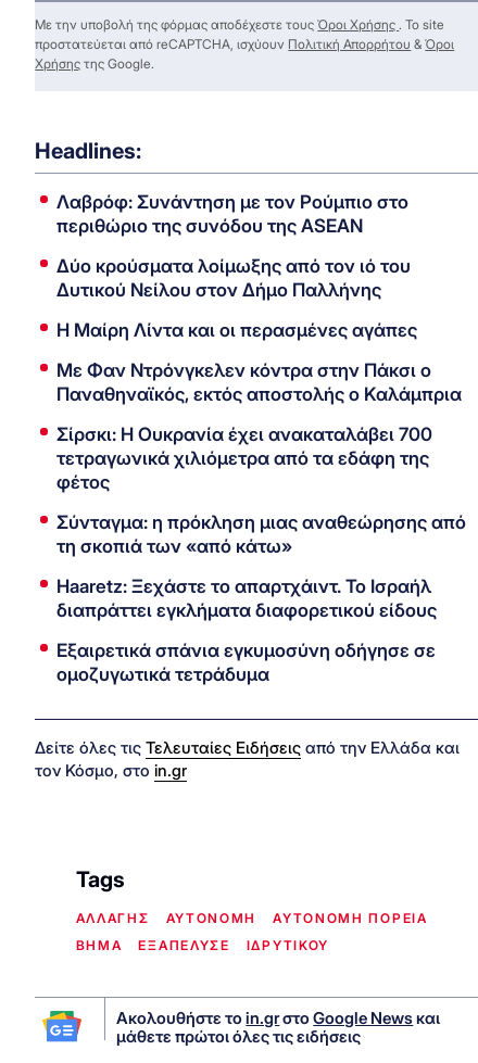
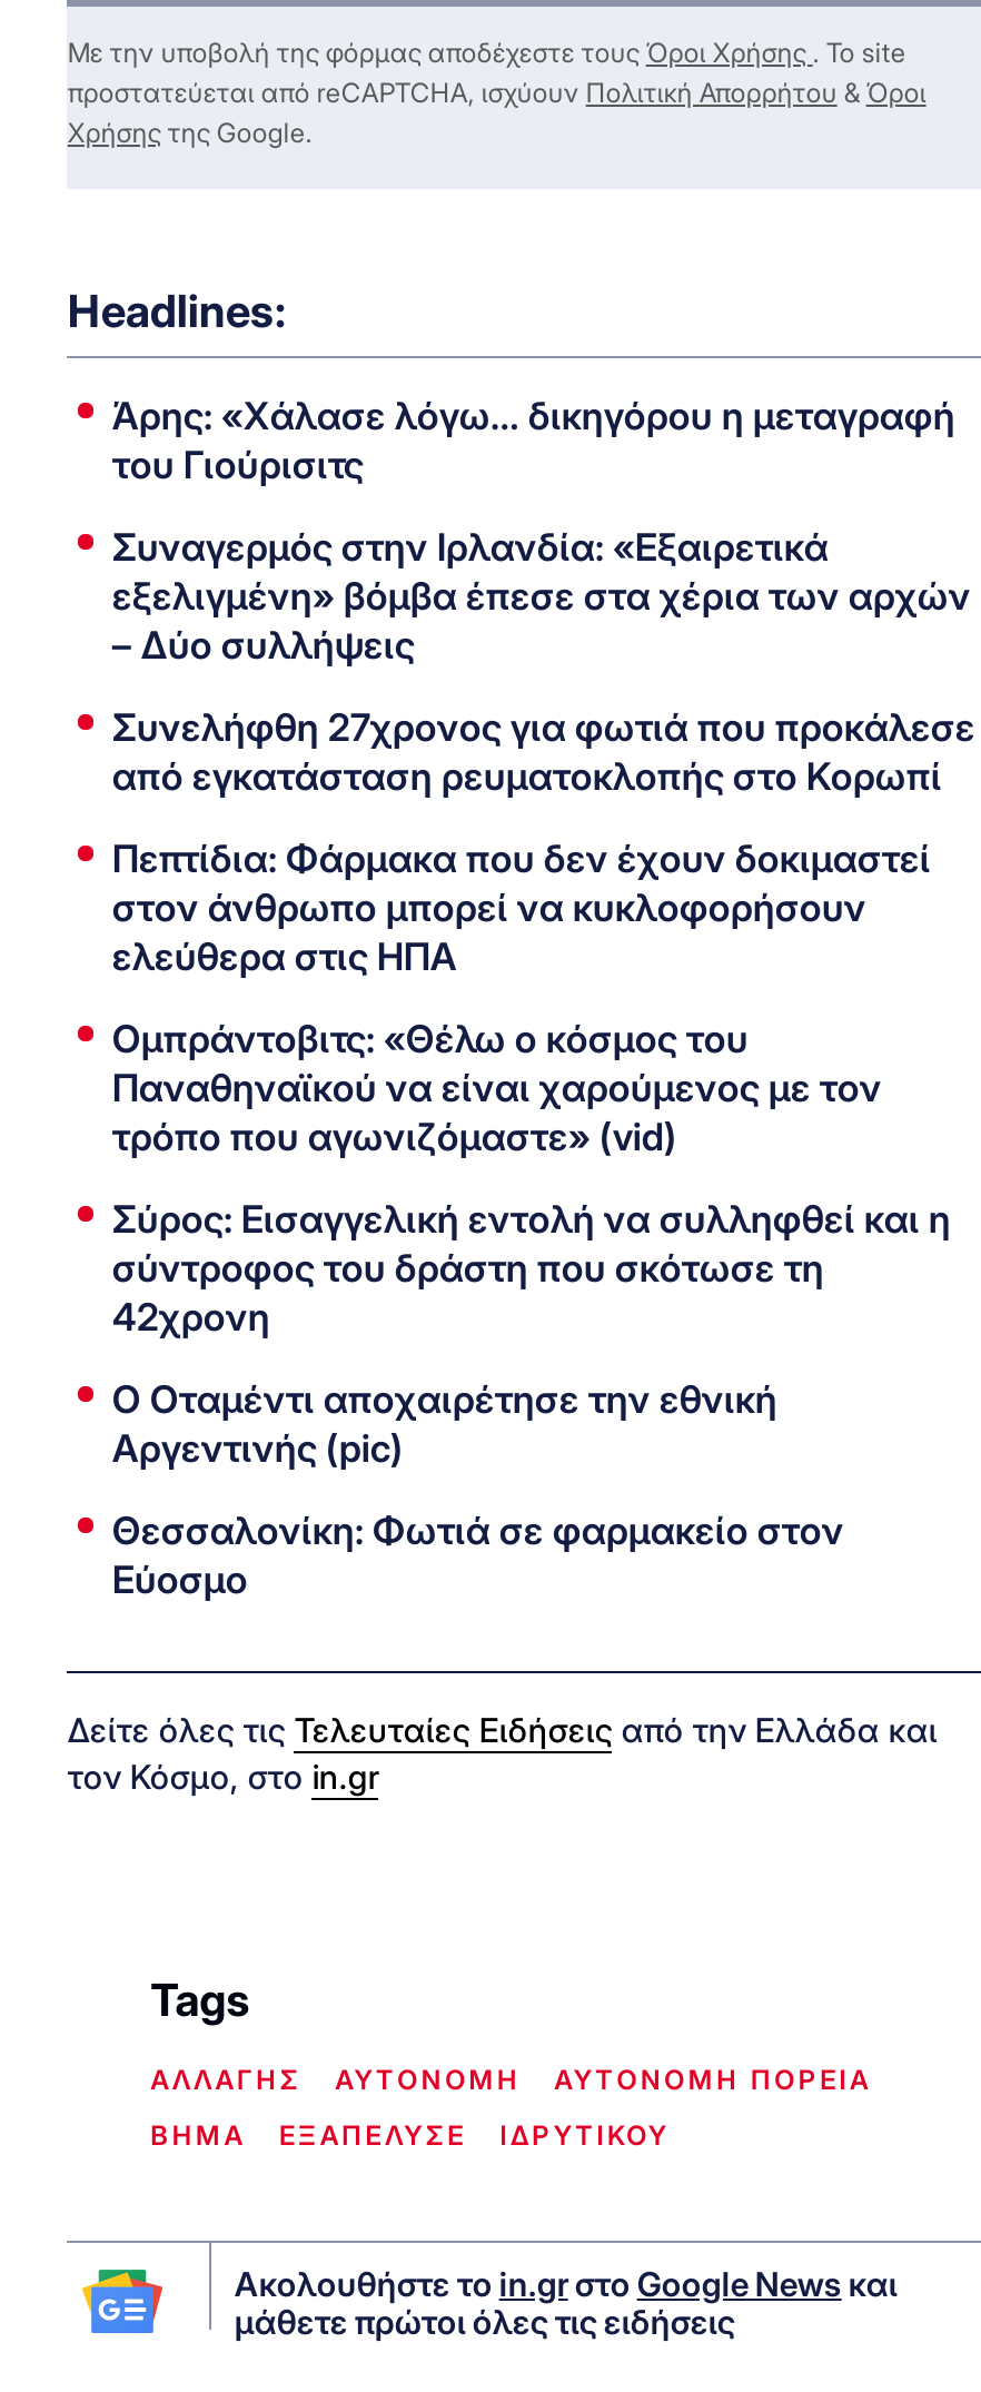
[57,191,409,236] Λαβρόφ: Συνάντηση με τον Ρούμπιο στο | περιθώριο της συνόδου της ASEAN -> [112,393,955,487] Άρης: «Χάλασε λόγω… δικηγόρου η μεταγραφή | του Γιούρισιτς
[57,255,411,300] Δύο κρούσματα λοίμωξης από τον ιό του | Δυτικού Νείλου στον Δήμο Παλλήνης -> [112,524,971,667] Συναγερμός στην Ιρλανδία: «Εξαιρετικά | εξελιγμένη» βόμβα έπεσε στα χέρια των αρχών | – Δύο συλλήψεις
[57,319,417,341] Η Μαίρη Λίντα και οι περασμένες αγάπες -> [112,705,975,798] Συνελήφθη 27χρονος για φωτιά που προκάλεσε | από εγκατάσταση ρευματοκλοπής στο Κορωπί
[57,359,462,405] Με Φαν Ντρόνγκελεν κόντρα στην Πάκσι ο | Παναθηναϊκός, εκτός αποστολής ο Καλάμπρια -> [112,836,931,978] Πεπτίδια: Φάρμακα που δεν έχουν δοκιμαστεί | στον άνθρωπο μπορεί να κυκλοφορήσουν | ελεύθερα στις ΗΠΑ
[57,423,433,493] Σίρσκι: Η Ουκρανία έχει ανακαταλάβει 700 | τετραγωνικά χιλιόμετρα από τα εδάφη της | φέτος -> [112,1016,882,1159] Ομπράντοβιτς: «Θέλω ο κόσμος του | Παναθηναϊκού να είναι χαρούμενος με τον | τρόπο που αγωνιζόμαστε» (vid)
[57,511,466,557] Σύνταγμα: η πρόκληση μιας αναθεώρησης από | τη σκοπιά των «από κάτω» -> [112,1196,951,1339] Σύρος: Εισαγγελική εντολή να συλληφθεί και η | σύντροφος του δράστη που σκότωσε τη | 42χρονη
[57,575,437,621] Haaretz: Ξεχάστε το απαρτχάιντ. Το Ισραήλ | διαπράττει εγκλήματα διαφορετικού είδους -> [112,1377,777,1470] Ο Οταμέντι αποχαιρέτησε την εθνική | Αργεντινής (pic)
[57,639,436,685] Εξαιρετικά σπάνια εγκυμοσύνη οδήγησε σε | ομοζυγωτικά τετράδυμα -> [112,1508,844,1601] Θεσσαλονίκη: Φωτιά σε φαρμακείο στον | Εύοσμο

